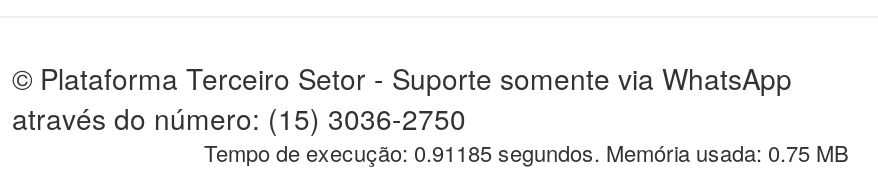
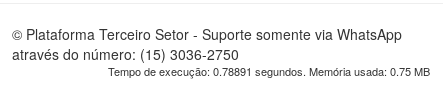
[204,136,848,168] Tempo de execução: 0.91185 segundos. Memória usada: 0.75 MB -> [108,63,430,79] Tempo de execução: 0.78891 segundos. Memória usada: 0.75 MB

